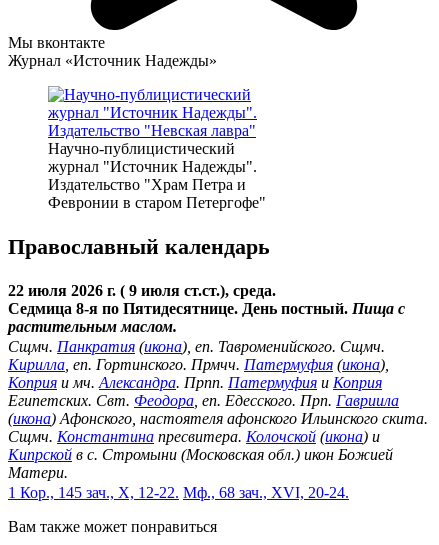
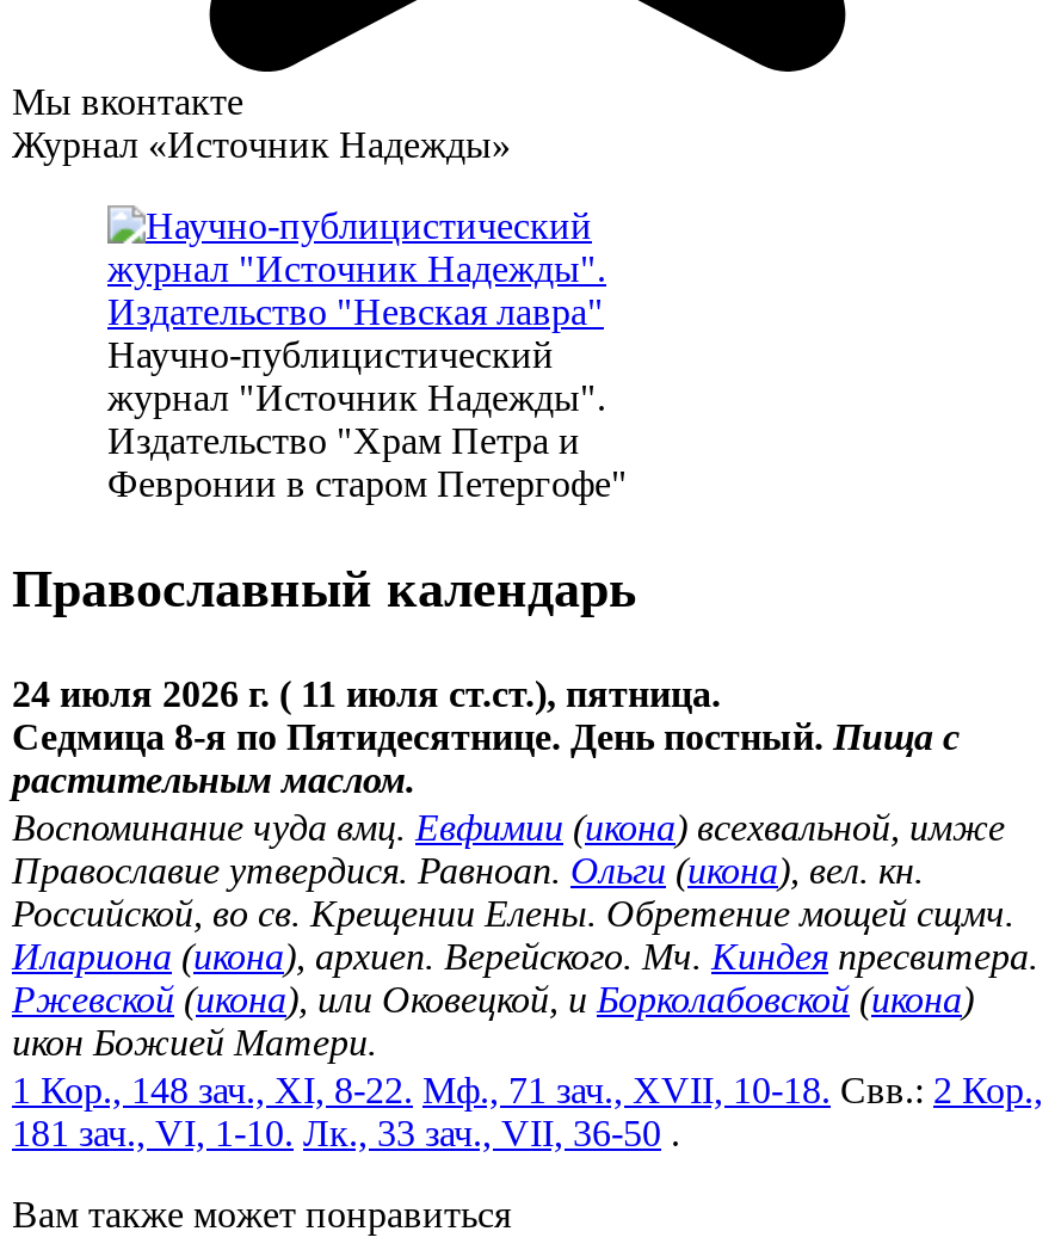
[8,282,276,299] 22 июля 2026 г. ( 9 июля ст.ст.), среда. -> [12,673,721,713] 24 июля 2026 г. ( 11 июля ст.ст.), пятница.
[8,338,428,501] Сщмч. Панкратия (икона), еп. Тавроменийского. Сщмч. | Кирилла, еп. Гортинского. Прмчч.Патермуфия (икона), | Коприя и мч. Александра. Прпп. Патермуфия и Коприя | Египетских. Свт. Феодора, еп. Едесского. Прп. Гавриила | (икона) Афонского, настоятеля афонского Ильинского скита. | Сщмч. Константина пресвитера. Колочской (икона) и | Кипрской в с. Стромыни (Московская обл.) икон Божией | Матери. | 1 Кор., 145 зач., X, 12-22. Мф., 68 зач., XVI, 20-24. -> [12,806,1043,1153] Воспоминание чуда вмц. Евфимии (икона) всехвальной, имже | Православие утвердися. Равноап. Ольги (икона), вел. кн. | Российской, во св. Крещении Елены. Обретение мощей сщмч. | Илариона (икона), архиеп. Верейского. Мч. Киндея пресвитера. | Ржевской (икона), или Оковецкой, и Борколабовской(икона) | икон Божией Матери. | 1 Кор., 148 зач., XI, 8-22. Мф., 71 зач., XVII, 10-18. Свв.: 2 Кор., | 181 зач., VI, 1-10. Лк., 33 зач., VII, 36-50 .

